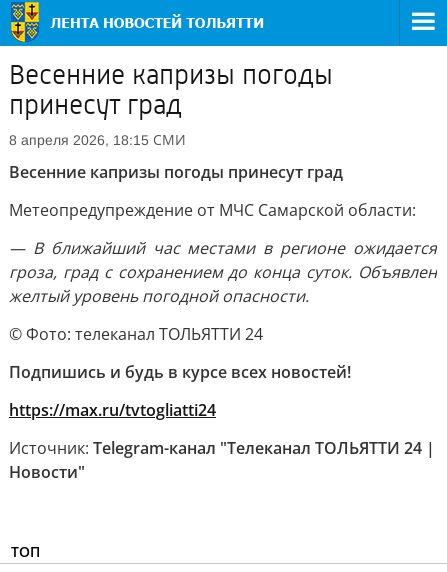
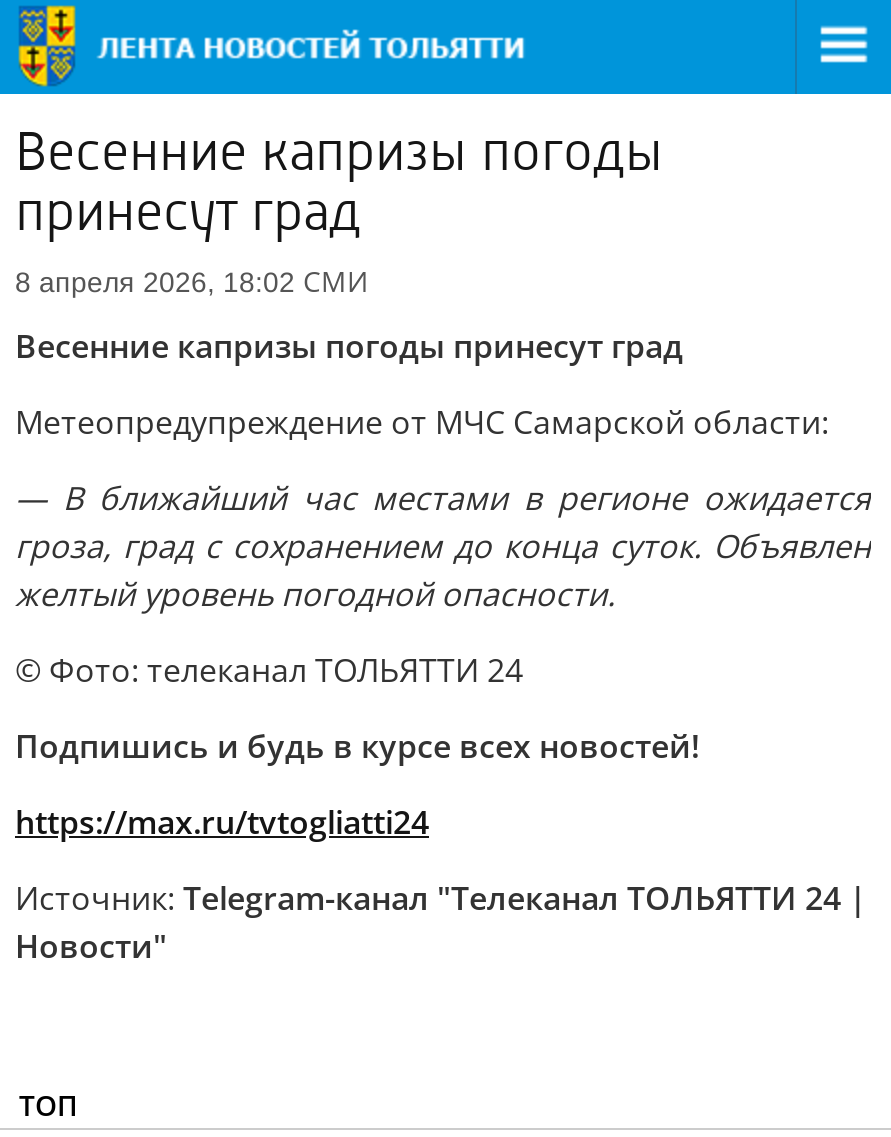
[9,130,186,149] 8 апреля 2026, 18:15 СМИ -> [15,262,369,300] 8 апреля 2026, 18:02 СМИ

